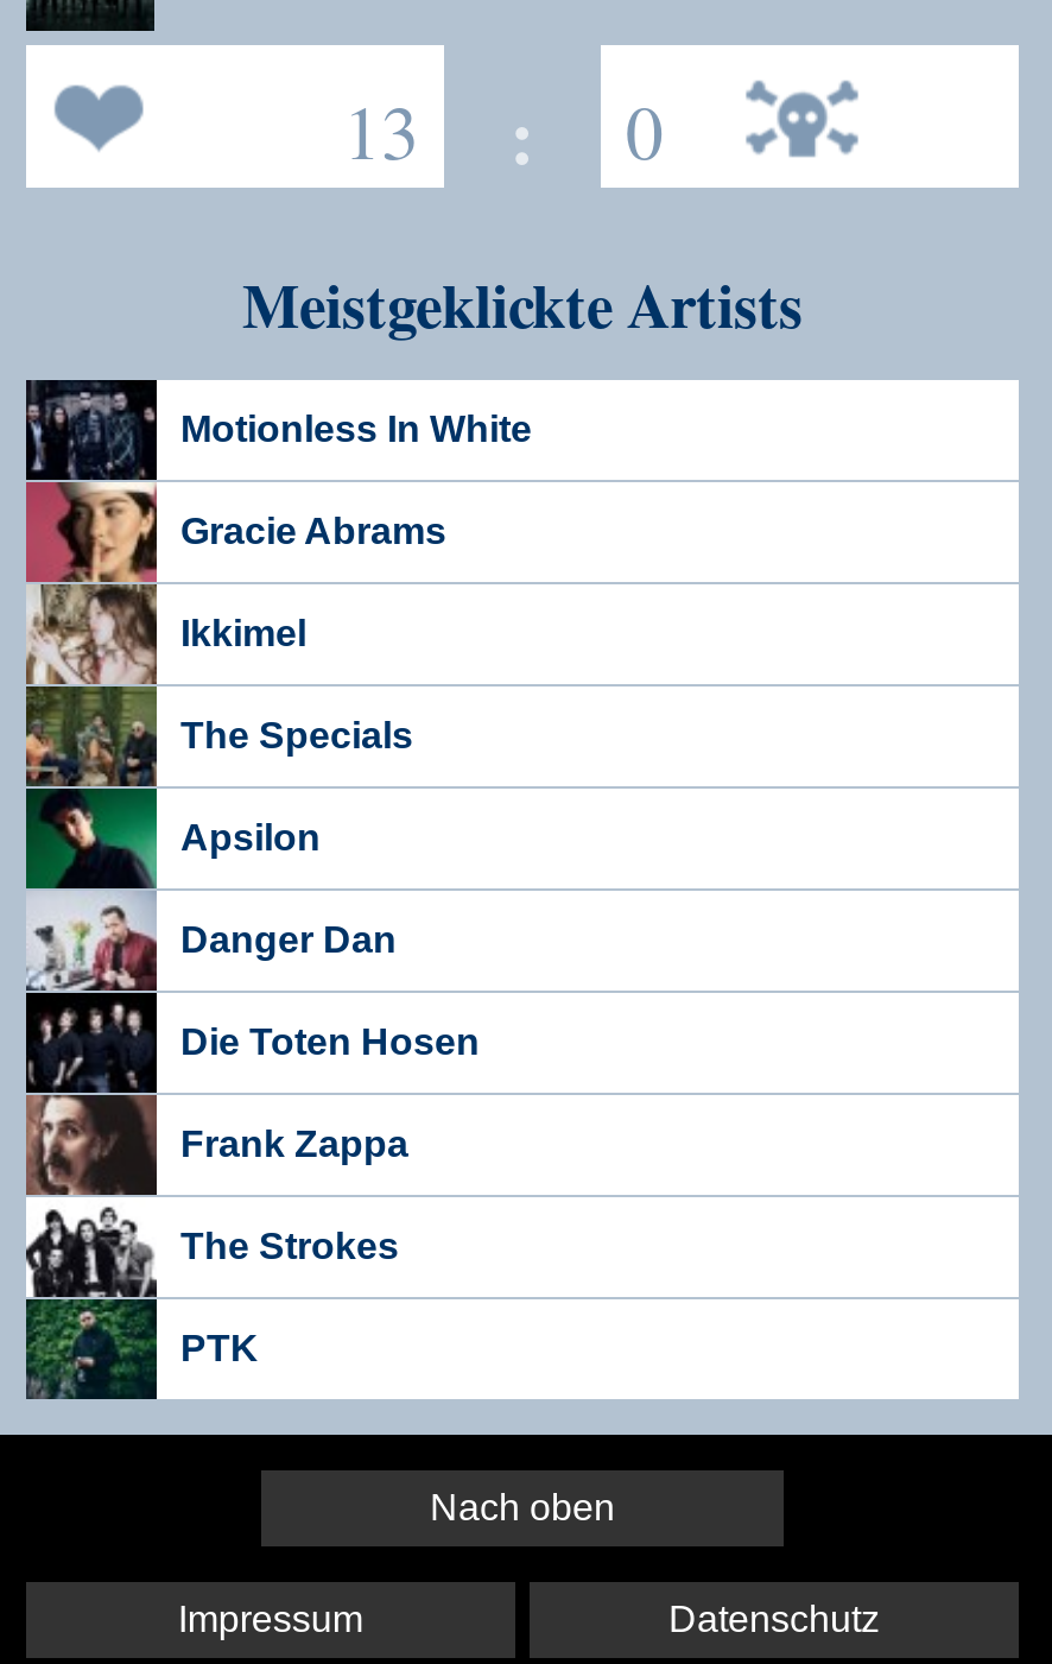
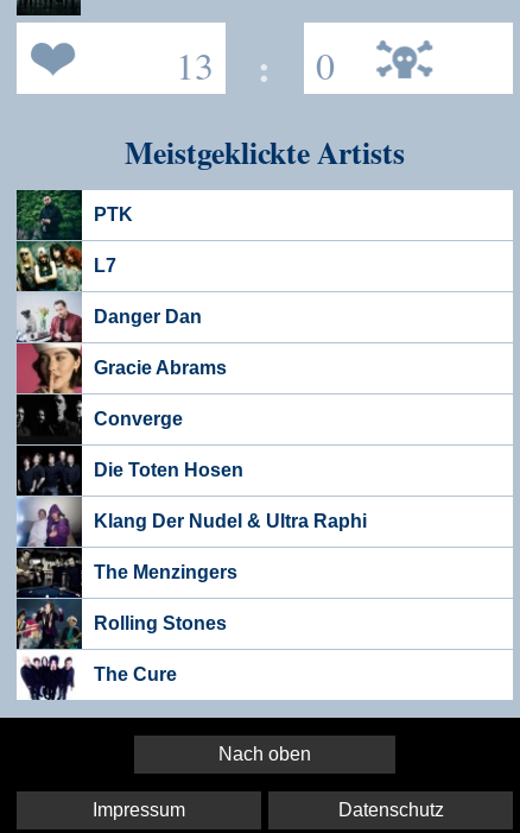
[24,385,159,1299] [image] -> [15,240,83,701] [image]
[180,409,532,1266] Motionless In White | Ikkimel | The Specials | Apsilon | Frank Zappa | The Strokes -> none
moved [180,511,446,960] -> [94,307,227,378]: Danger Dan | Gracie Abrams
moved [180,1022,480,1062] -> [94,460,243,480]: Die Toten Hosen
moved [180,1328,259,1368] -> [94,205,133,225]: PTK
none -> [94,256,367,685] L7 | Converge | Klang Der Nudel & Ultra Raphi | The Menzingers | Rolling Stones | The Cure

